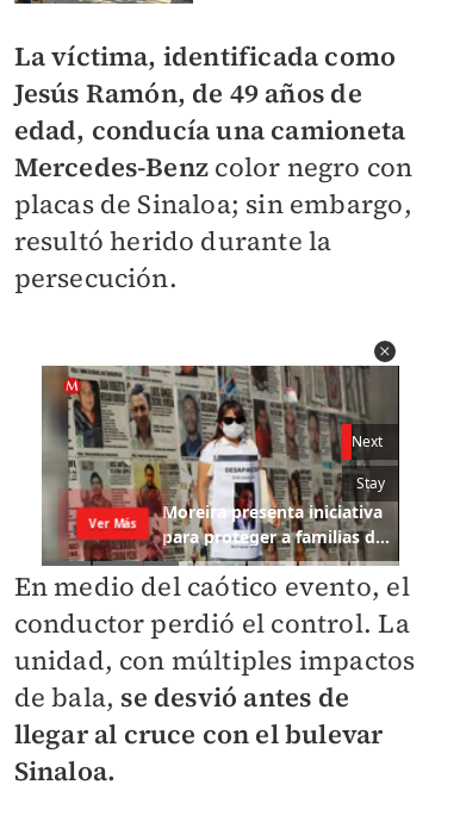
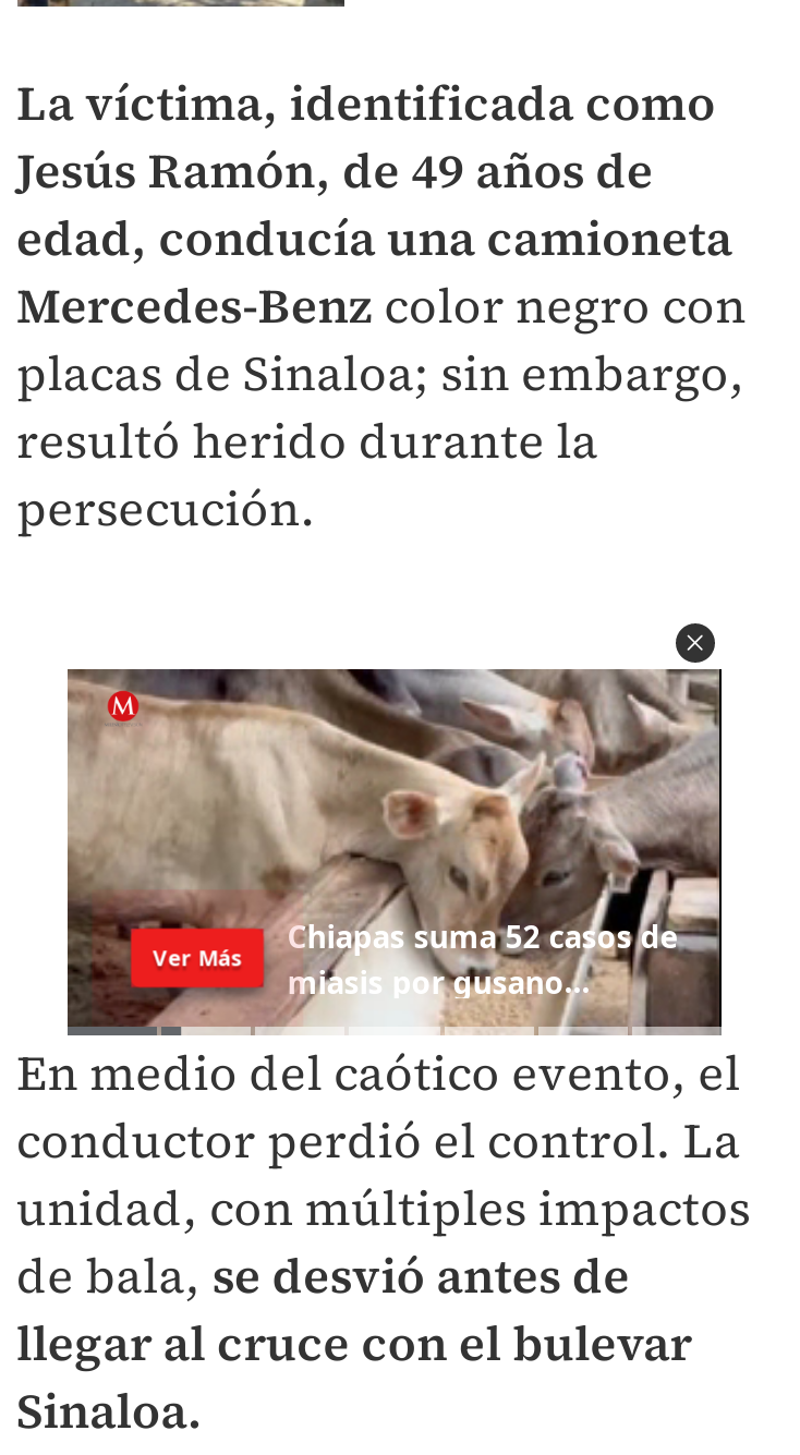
[42,365,399,566] [image] -> [68,667,722,1035] [image]

